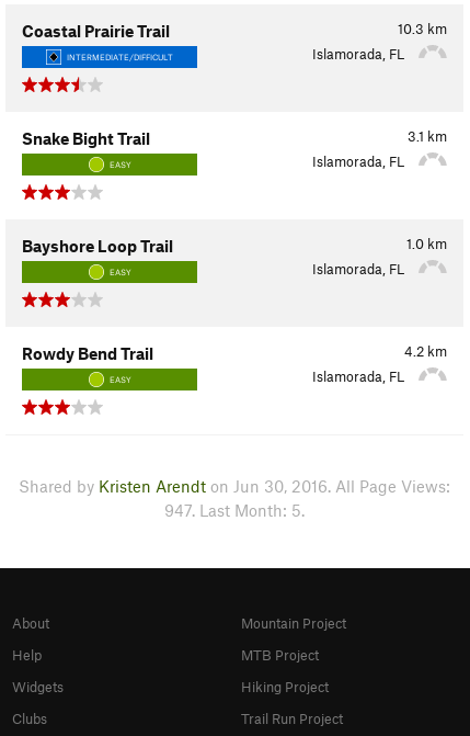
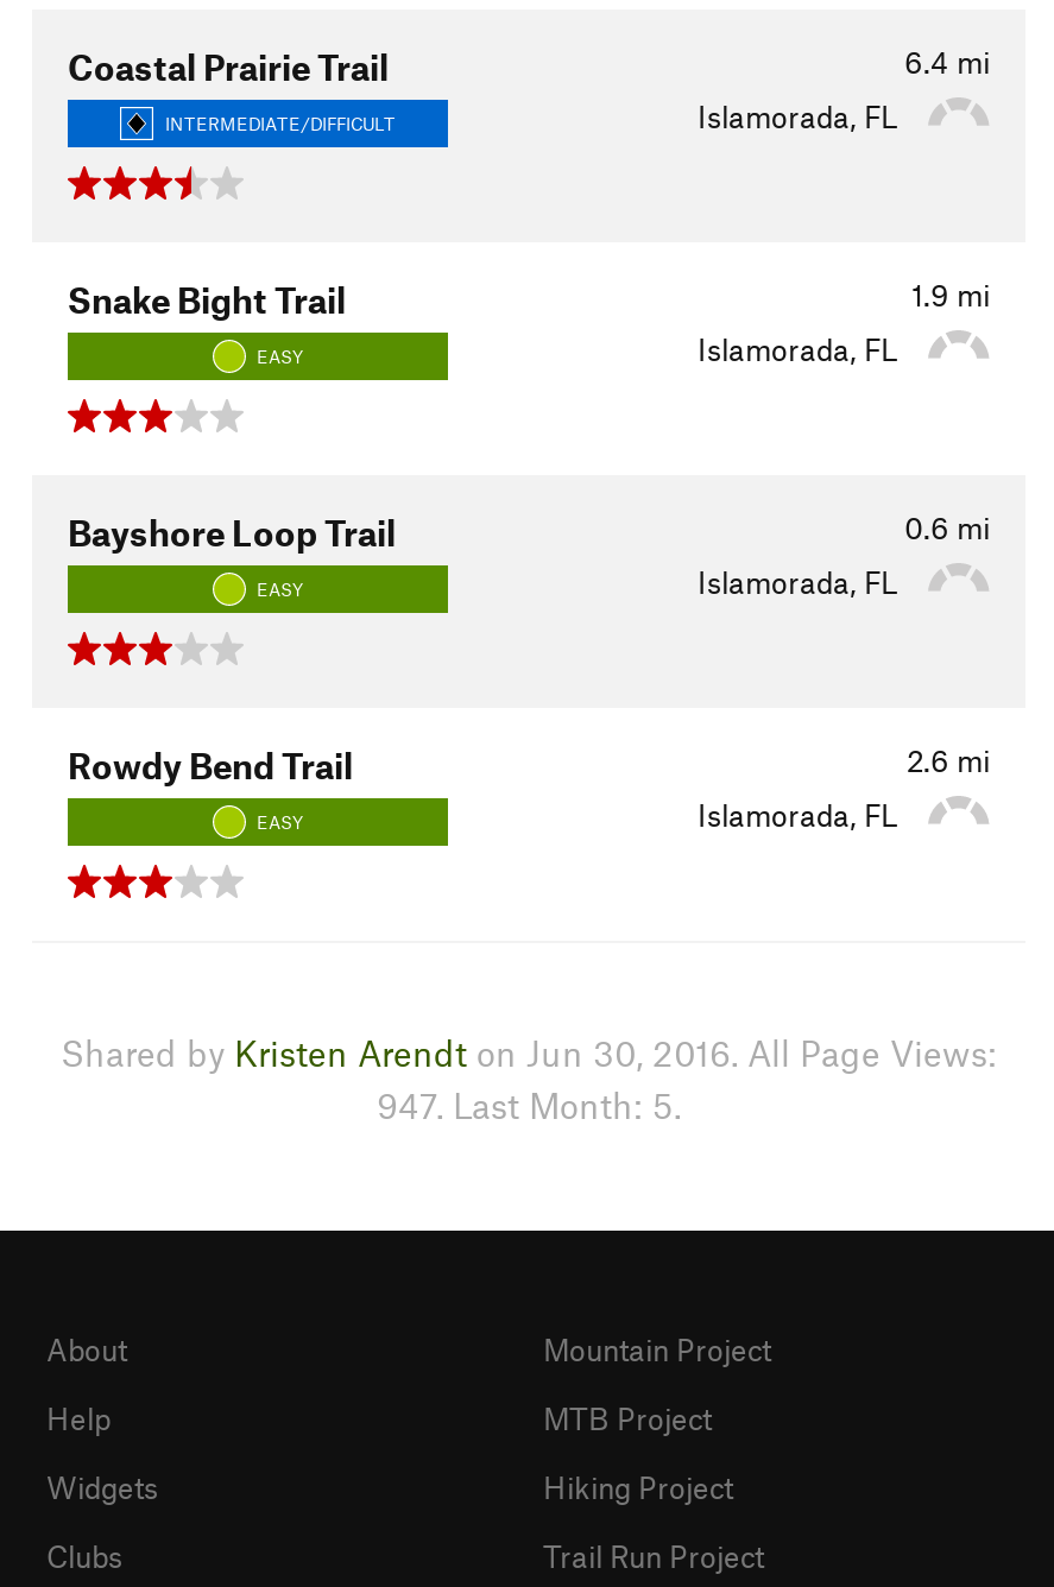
[398,20,447,38] 10.3 km -> [904,44,990,82] 6.4 mi
[408,128,447,145] 3.1 km -> [911,277,990,315] 1.9 mi
[406,235,447,253] 1.0 km -> [904,510,990,548] 0.6 mi
[404,343,447,360] 4.2 km -> [907,742,990,780] 2.6 mi

